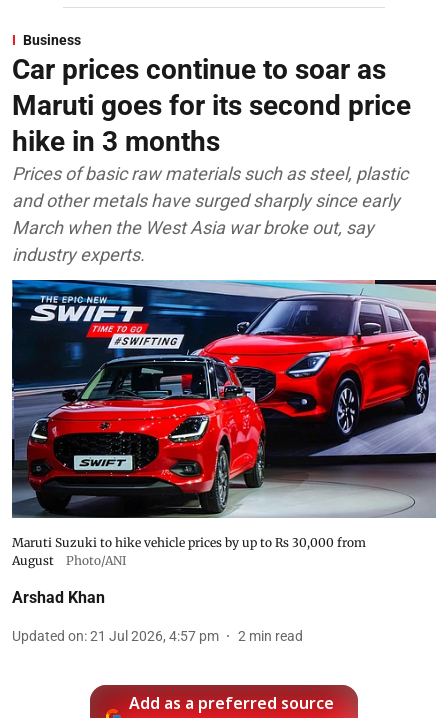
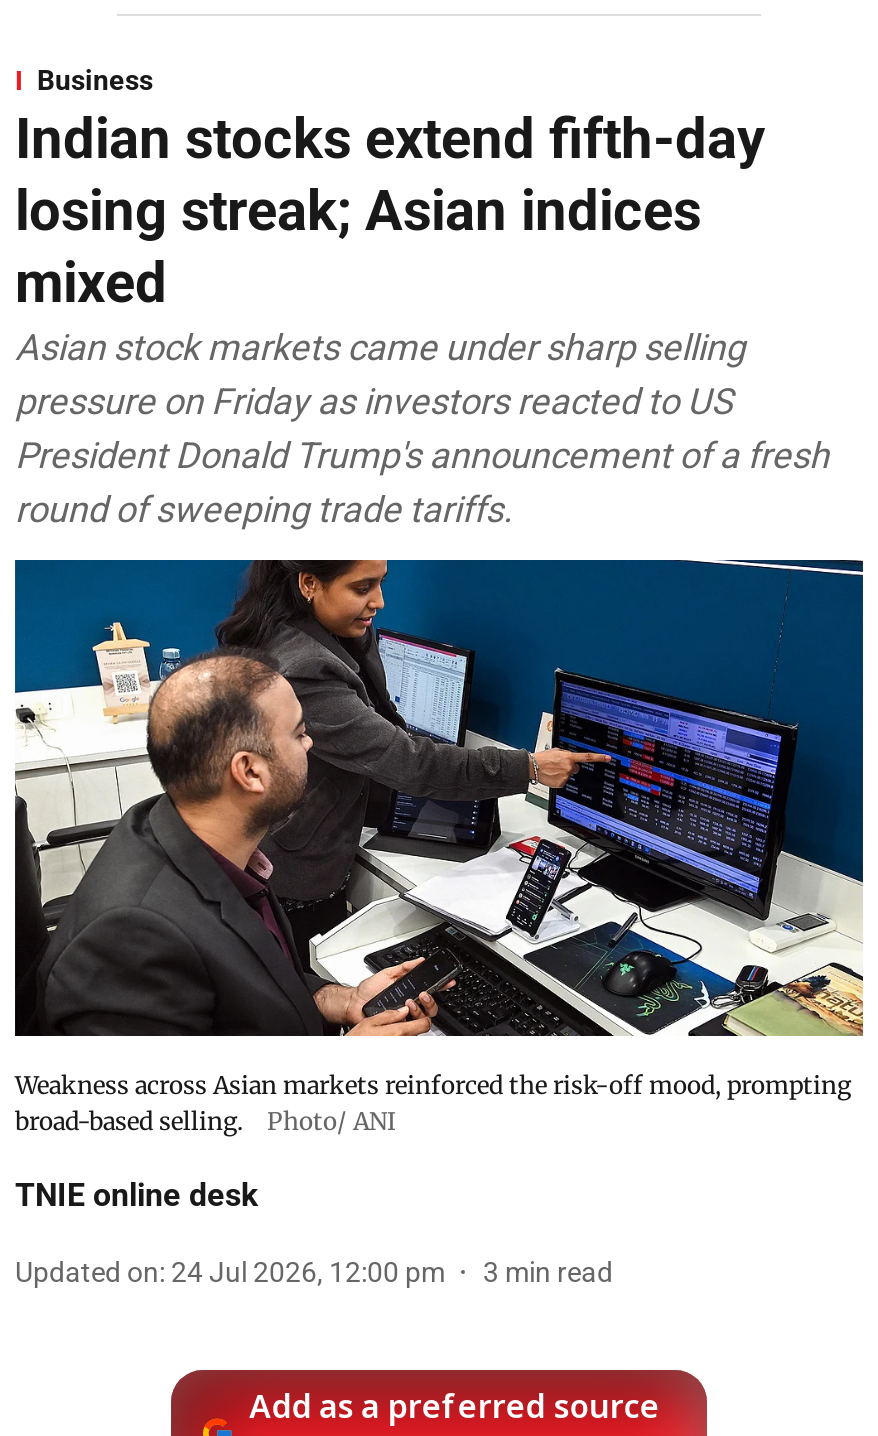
[12,53,411,265] Car prices continue to soar as | Maruti goes for its second price | hike in 3 months | Prices of basic raw materials such as steel, plastic | and other metals have surged sharply since early | March when the West Asia war broke out, say | industry experts. -> [15,106,829,530] Indian stocks extend fifth-day | losing streak; Asian indices | mixed | Asian stock markets came under sharp selling | pressure on Friday as investors reacted to US | President Donald Trump's announcement of a fresh | round of sweeping trade tariffs.
[11,280,437,568] [image] | Maruti Suzuki to hike vehicle prices by up to Rs 30,000 from | August | Photo/ANI -> [13,558,865,1137] [image] | Weakness across Asian markets reinforced the risk-off mood, prompting | broad-based selling. | Photo/ ANI
[12,588,105,607] Arshad Khan -> [15,1177,259,1215] TNIE online desk
[12,628,303,644] Updated on: 21 Jul 2026, 4:57 pm | 2 min read -> [15,1257,613,1289] Updated on: 24 Jul 2026, 12:00 pm | 3 min read

